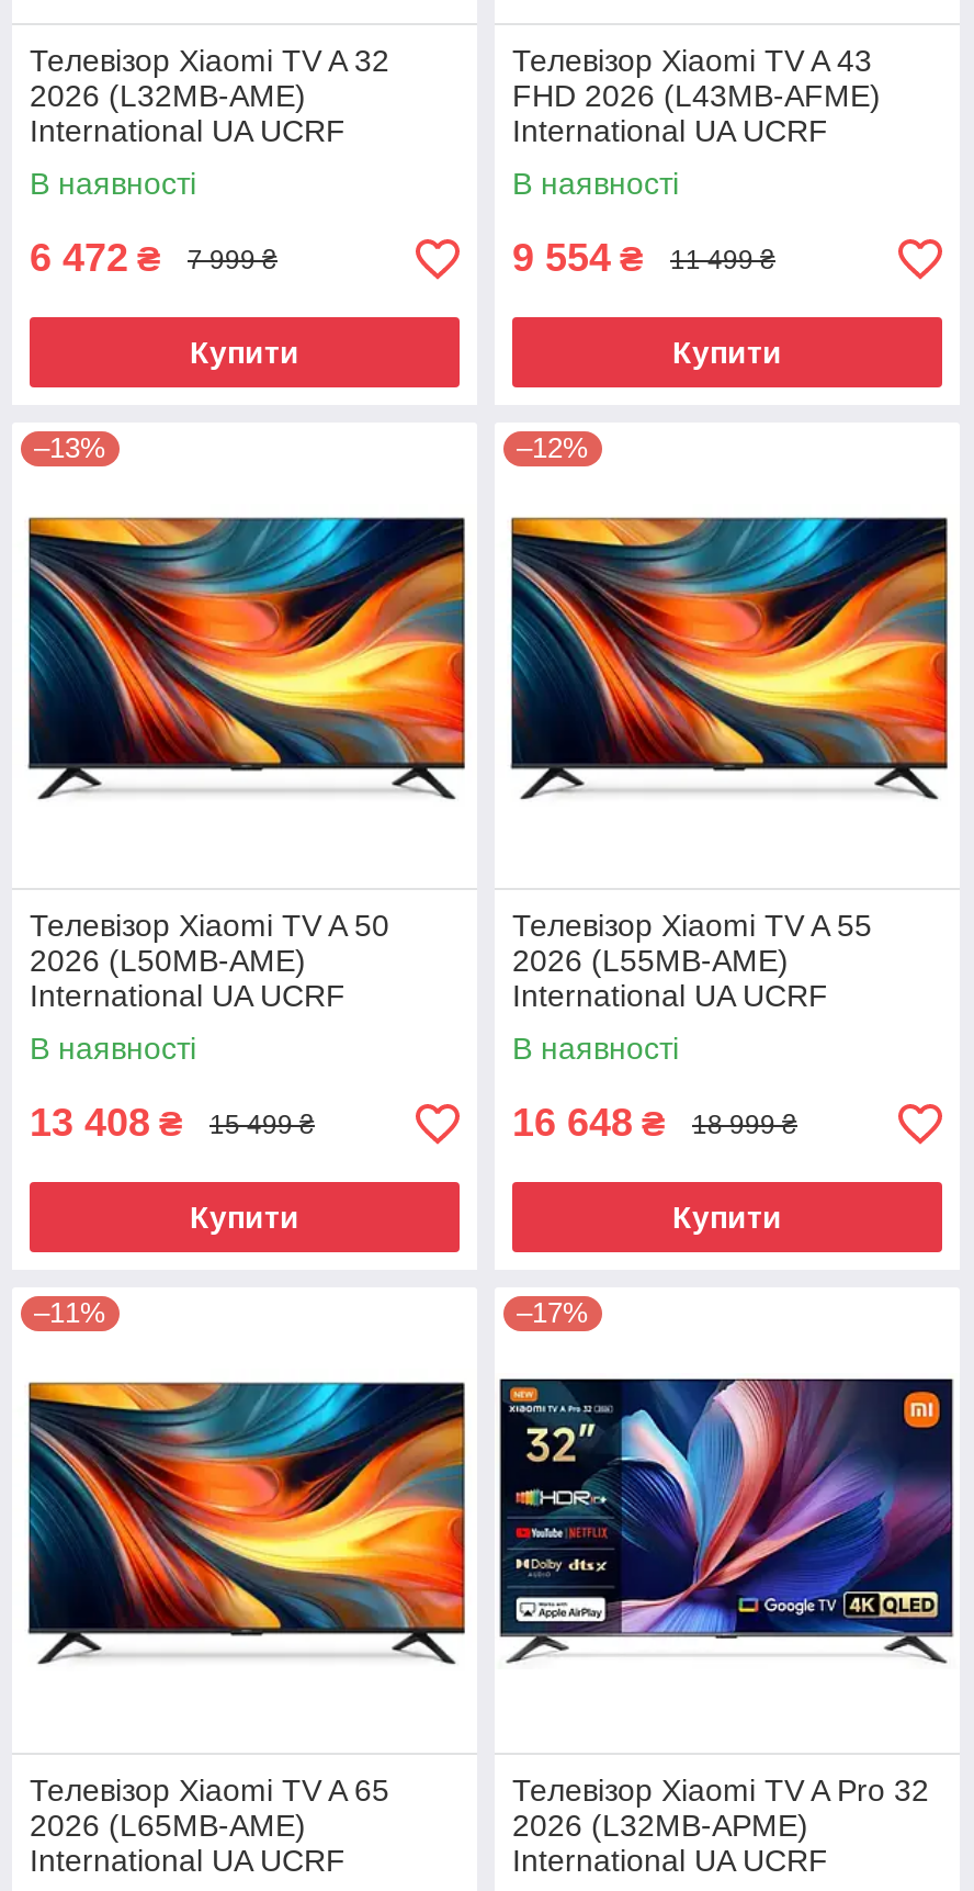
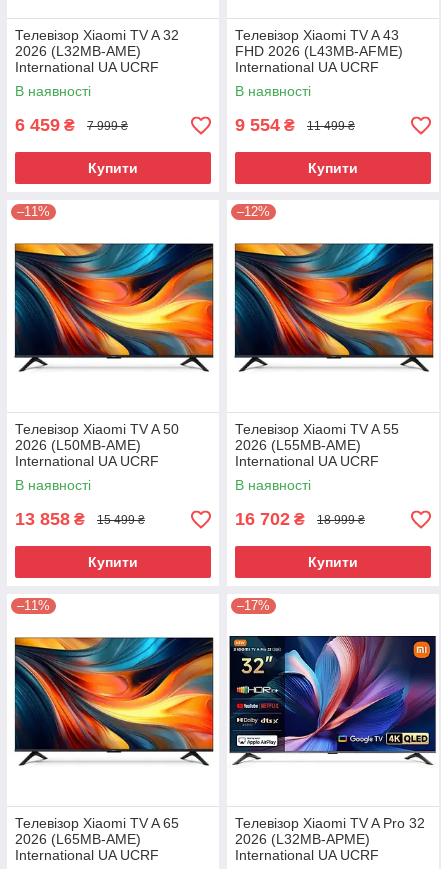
[30,237,161,281] 6 472 ₴ -> [15,115,75,135] 6 459 ₴
[34,432,106,465] –13% -> [17,204,50,219] –11%
[30,1101,183,1145] 13 408 ₴ -> [15,509,85,529] 13 858 ₴
[512,1101,797,1145] 16 648 ₴ 18 999 ₴ -> [235,509,365,529] 16 702 ₴ 18 999 ₴

